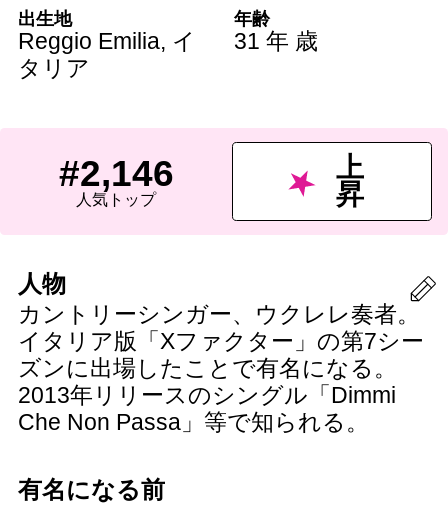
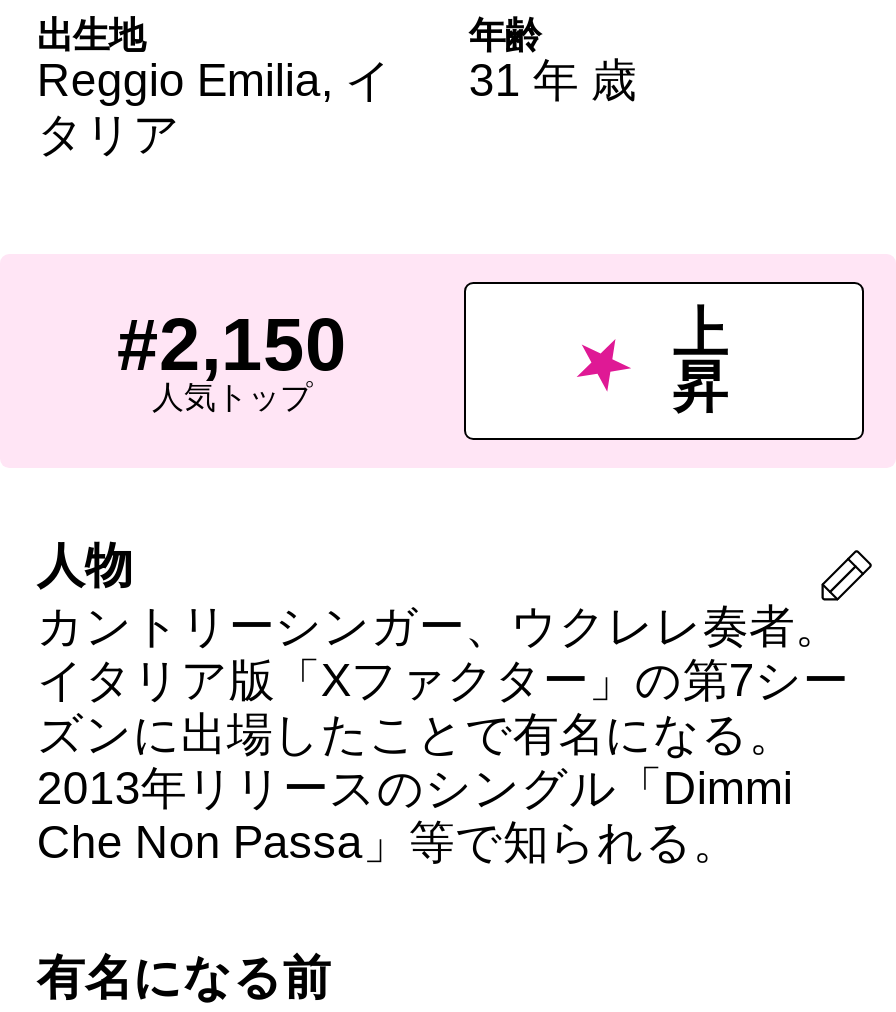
[58,153,173,194] #2,146 -> [117,304,347,386] #2,150

